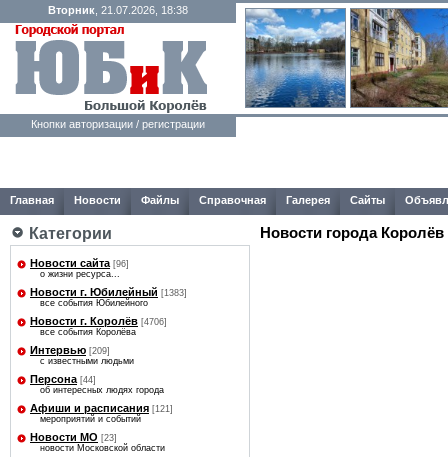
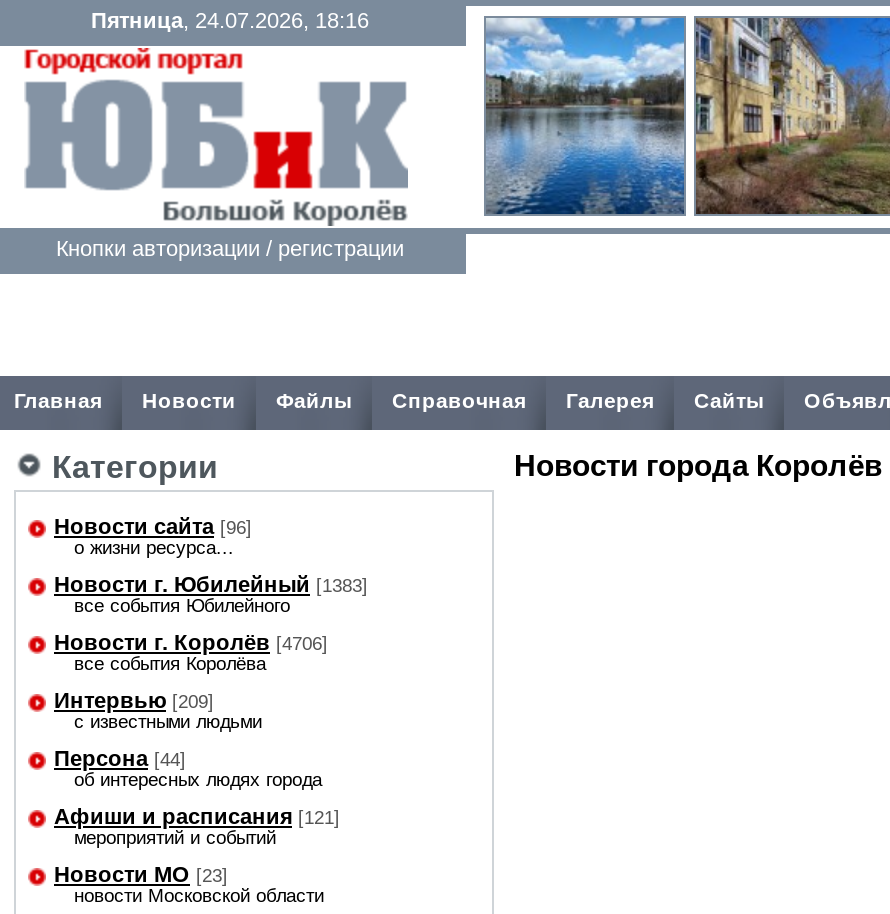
[48,4,188,16] Вторник, 21.07.2026, 18:38 -> [91,8,369,32] Пятница, 24.07.2026, 18:16

